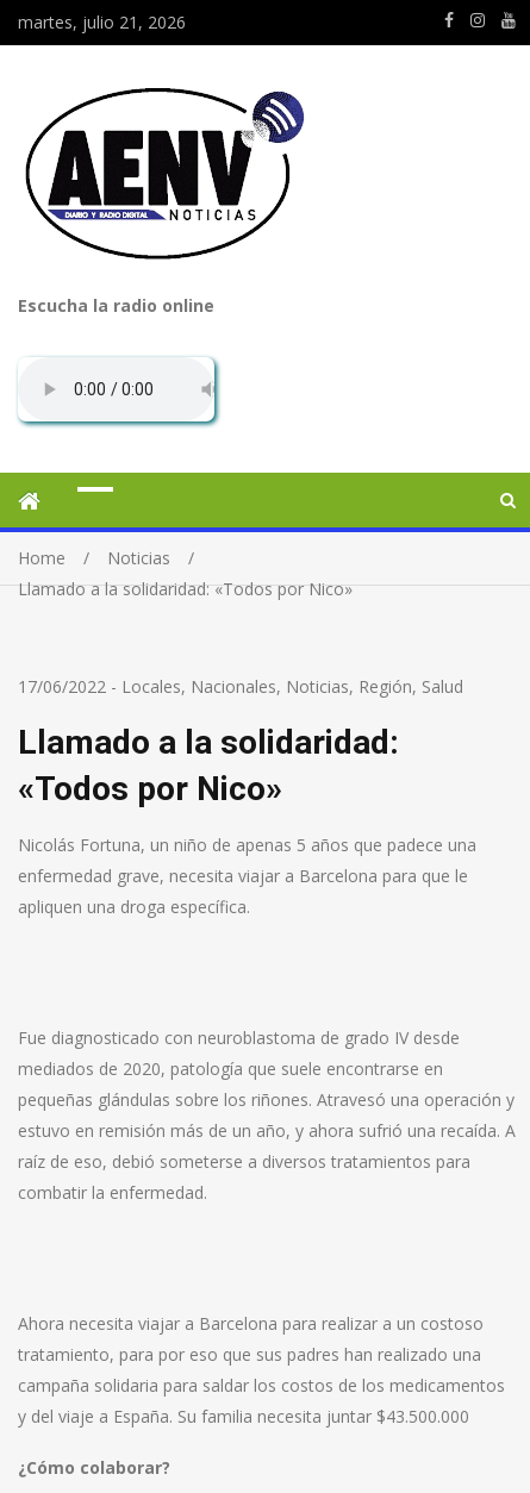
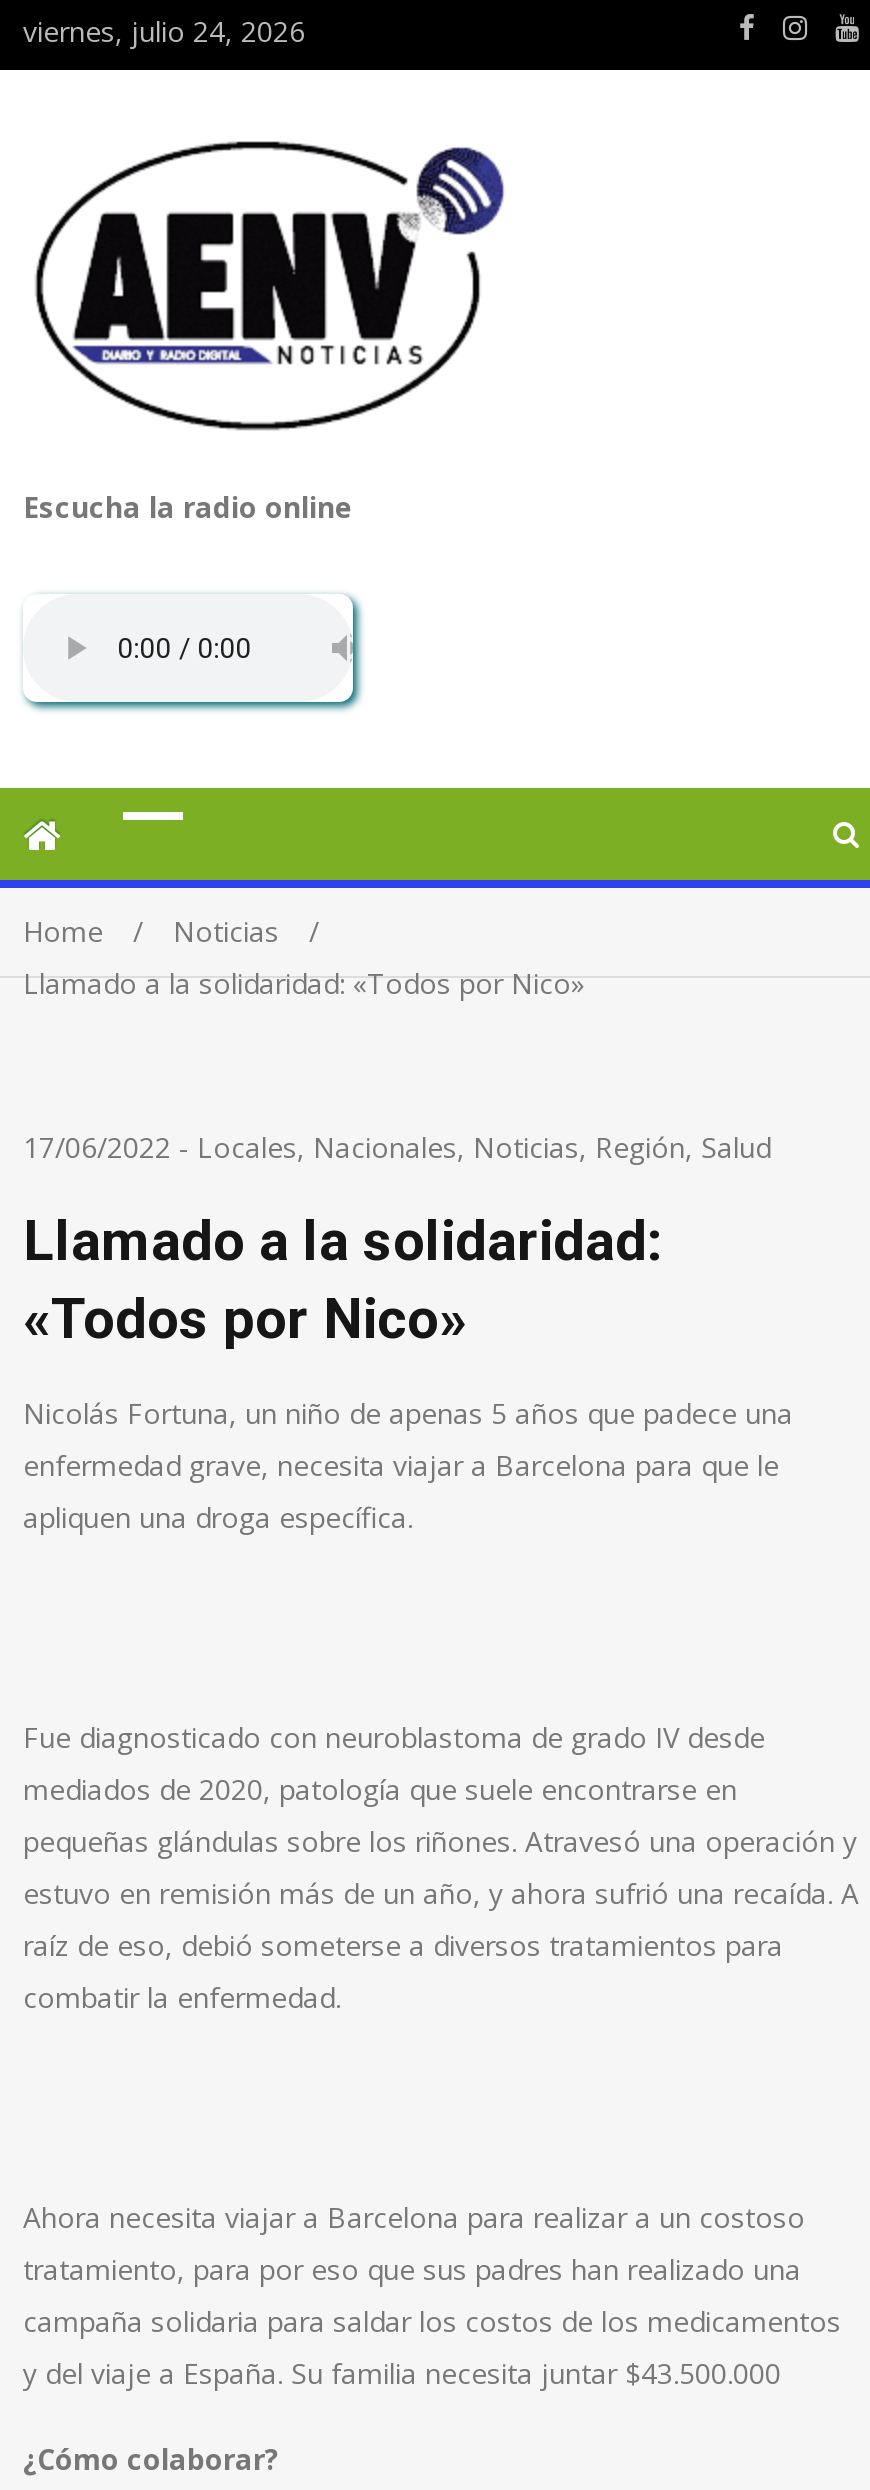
[18,11,186,33] martes, julio 21, 2026 -> [23,12,305,50] viernes, julio 24, 2026

